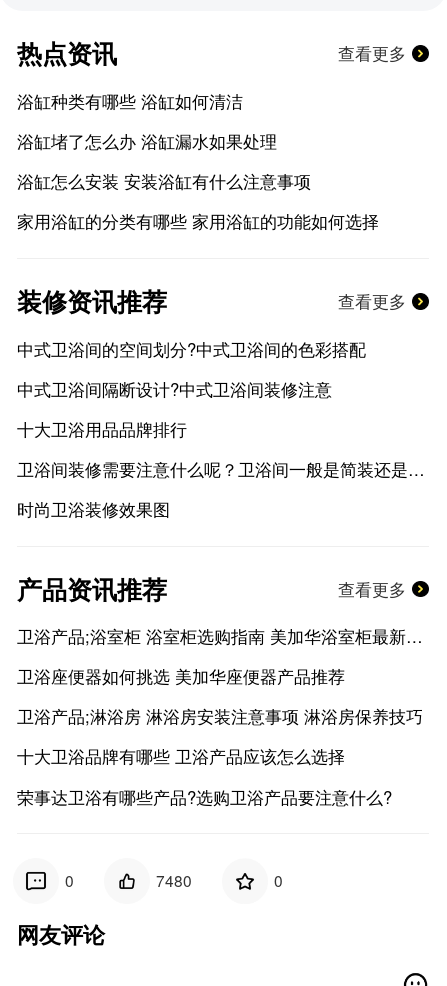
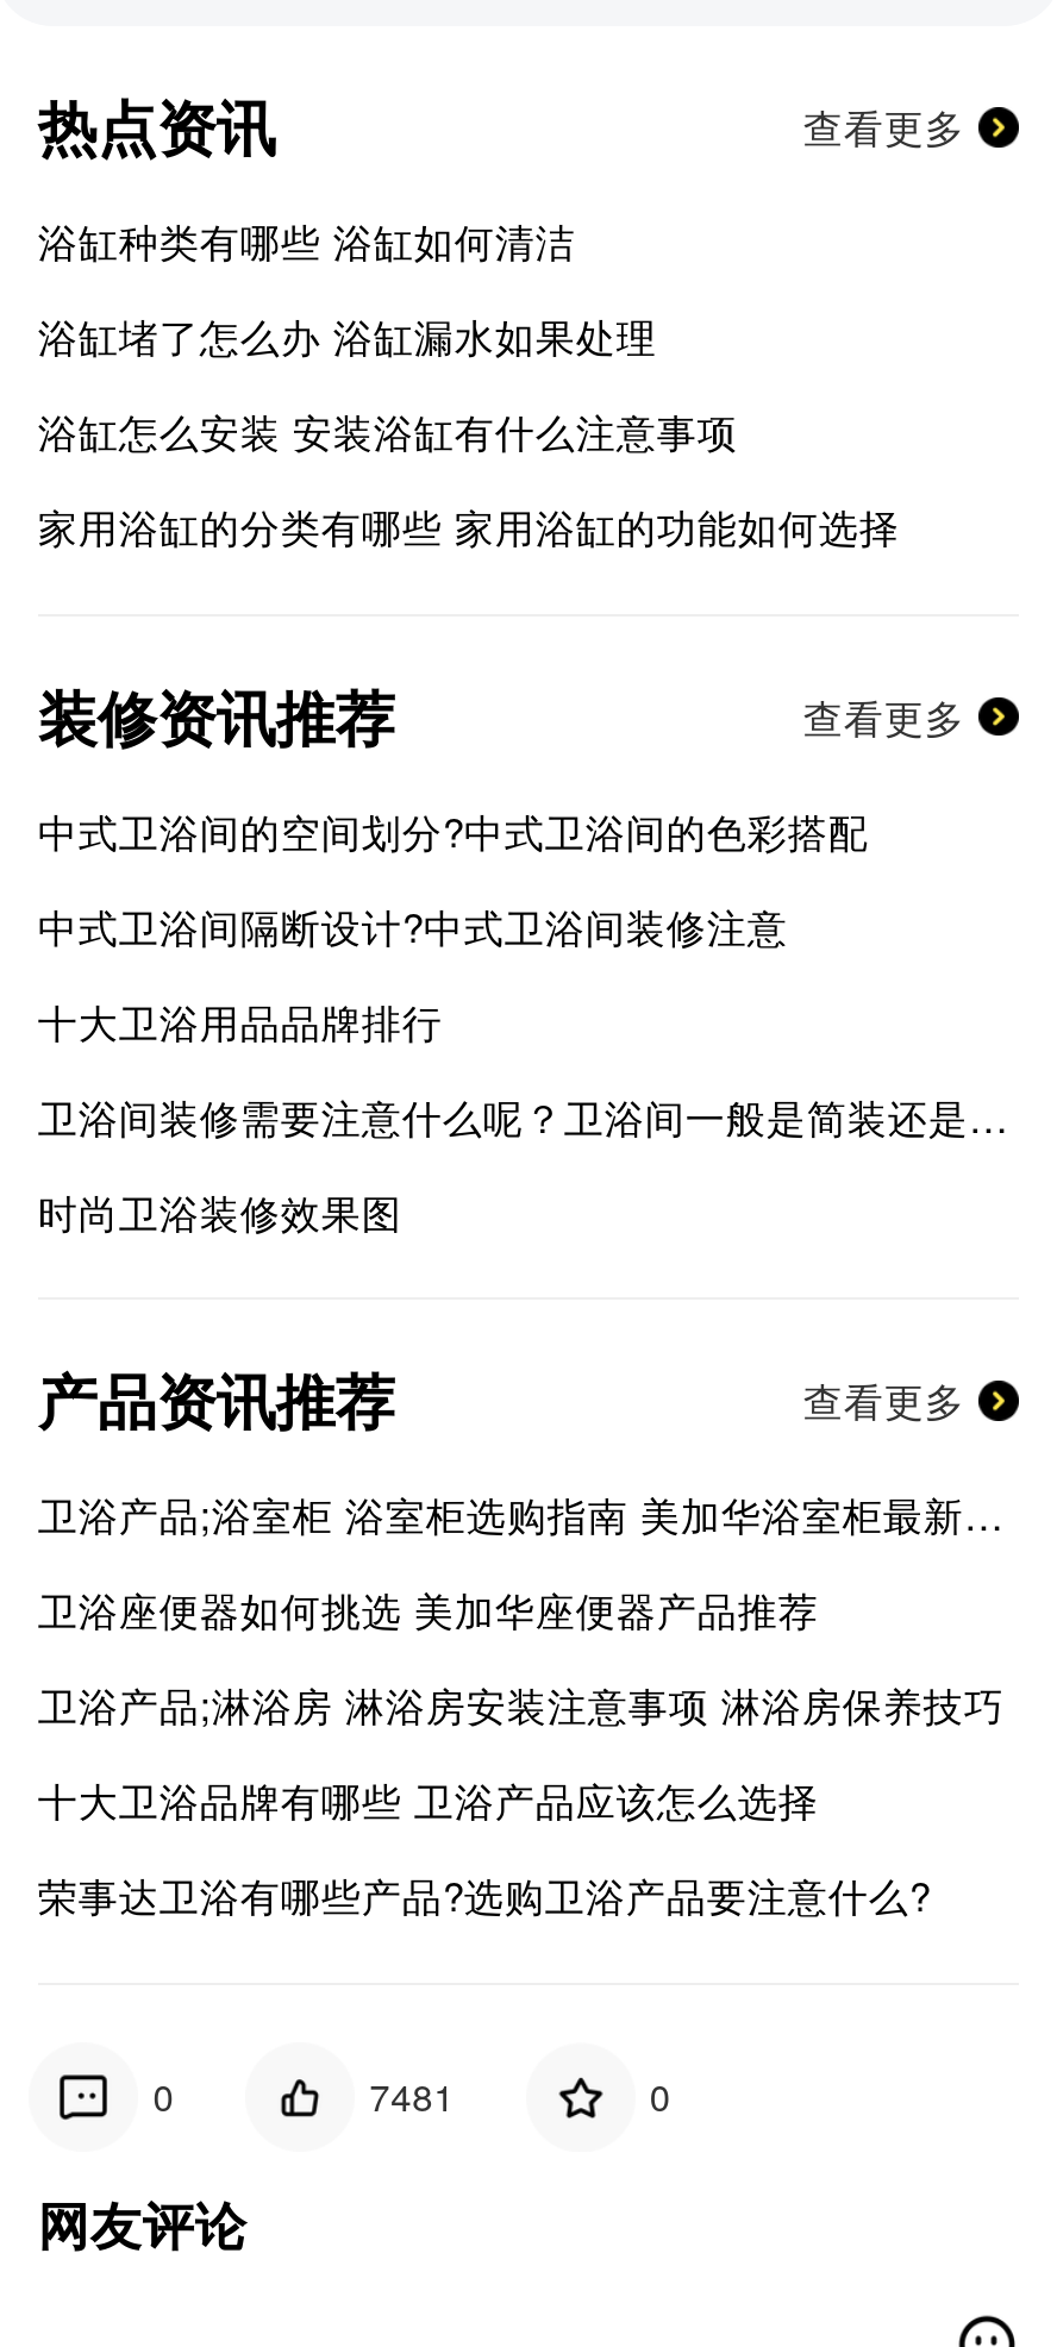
[156,869,192,891] 7480 -> [369,2069,455,2121] 7481

